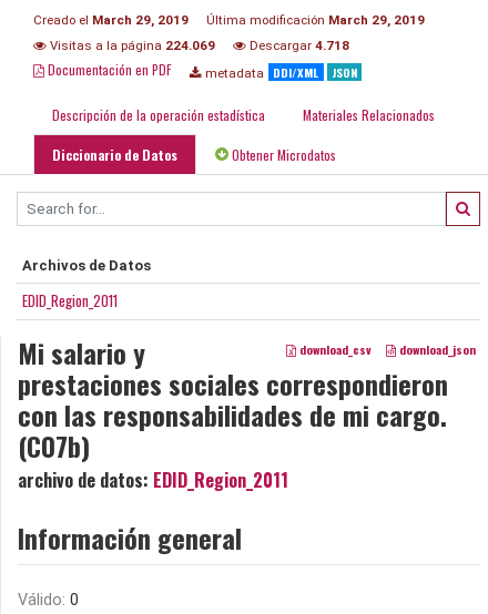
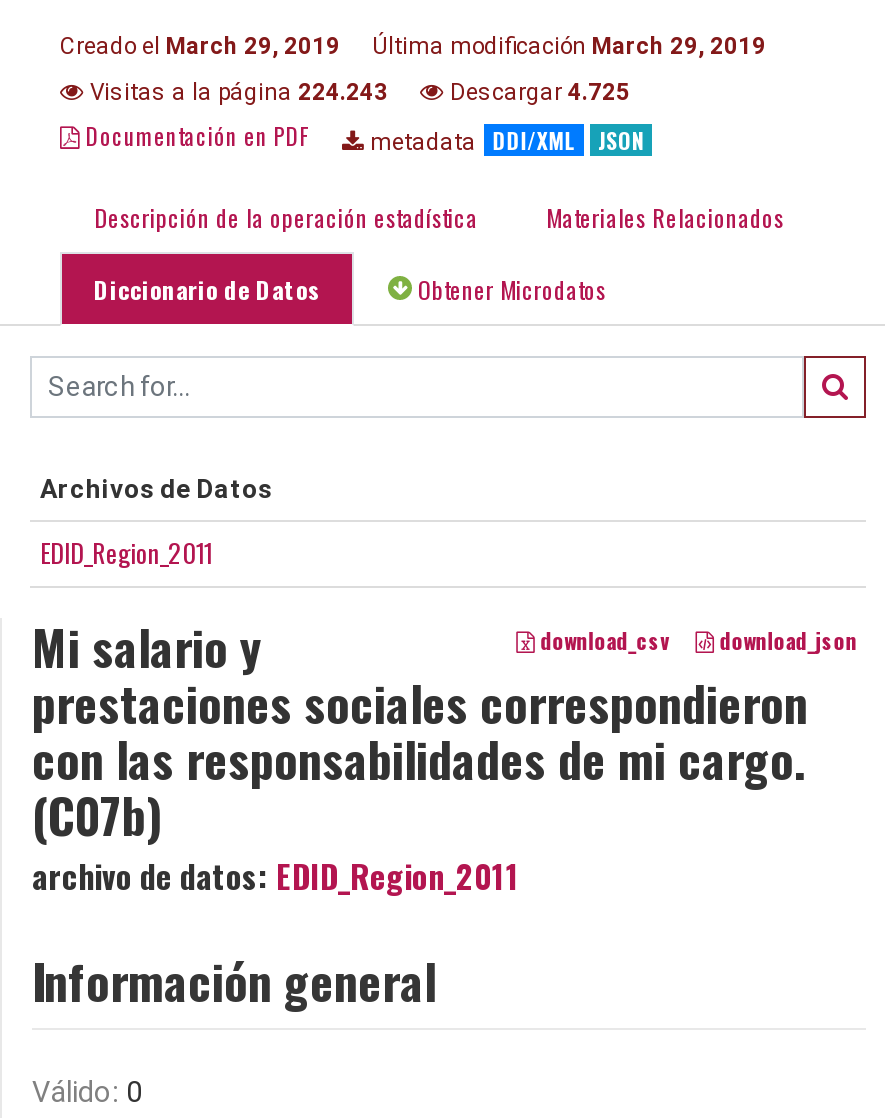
[47,38,215,53] Visitas a la página 224.069 -> [84,78,388,106] Visitas a la página 224.243
[246,38,349,53] Descargar 4.718 -> [444,78,630,106] Descargar 4.725

